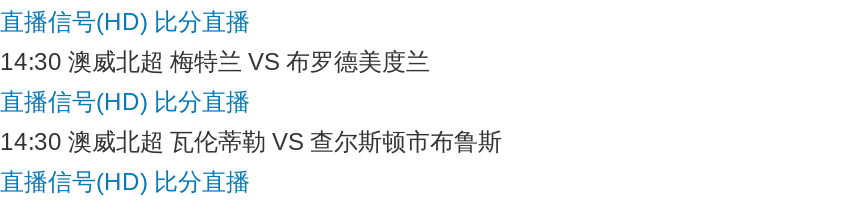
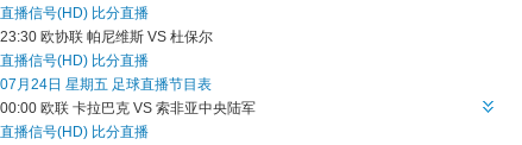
[0,48,430,76] 14:30 澳威北超梅特兰 VS 布罗德美度兰 -> [0,29,213,45] 23:30 欧协联帕尼维斯 VS 杜保尔
[0,128,502,156] 14:30 澳威北超瓦伦蒂勒 VS 查尔斯顿市布鲁斯 -> [0,76,256,116] 07月24日 星期五 足球直播节目表 | 00:00 欧联卡拉巴克 VS 索非亚中央陆军

